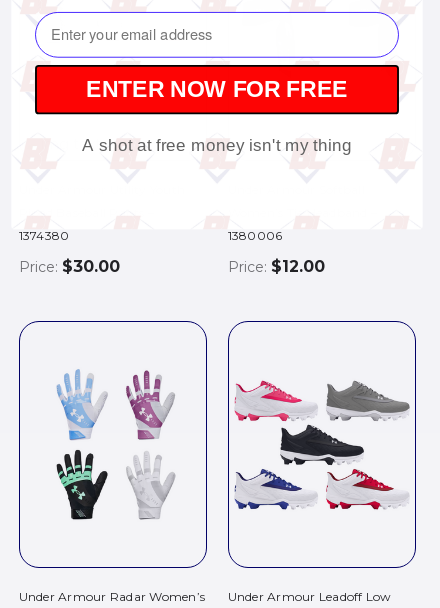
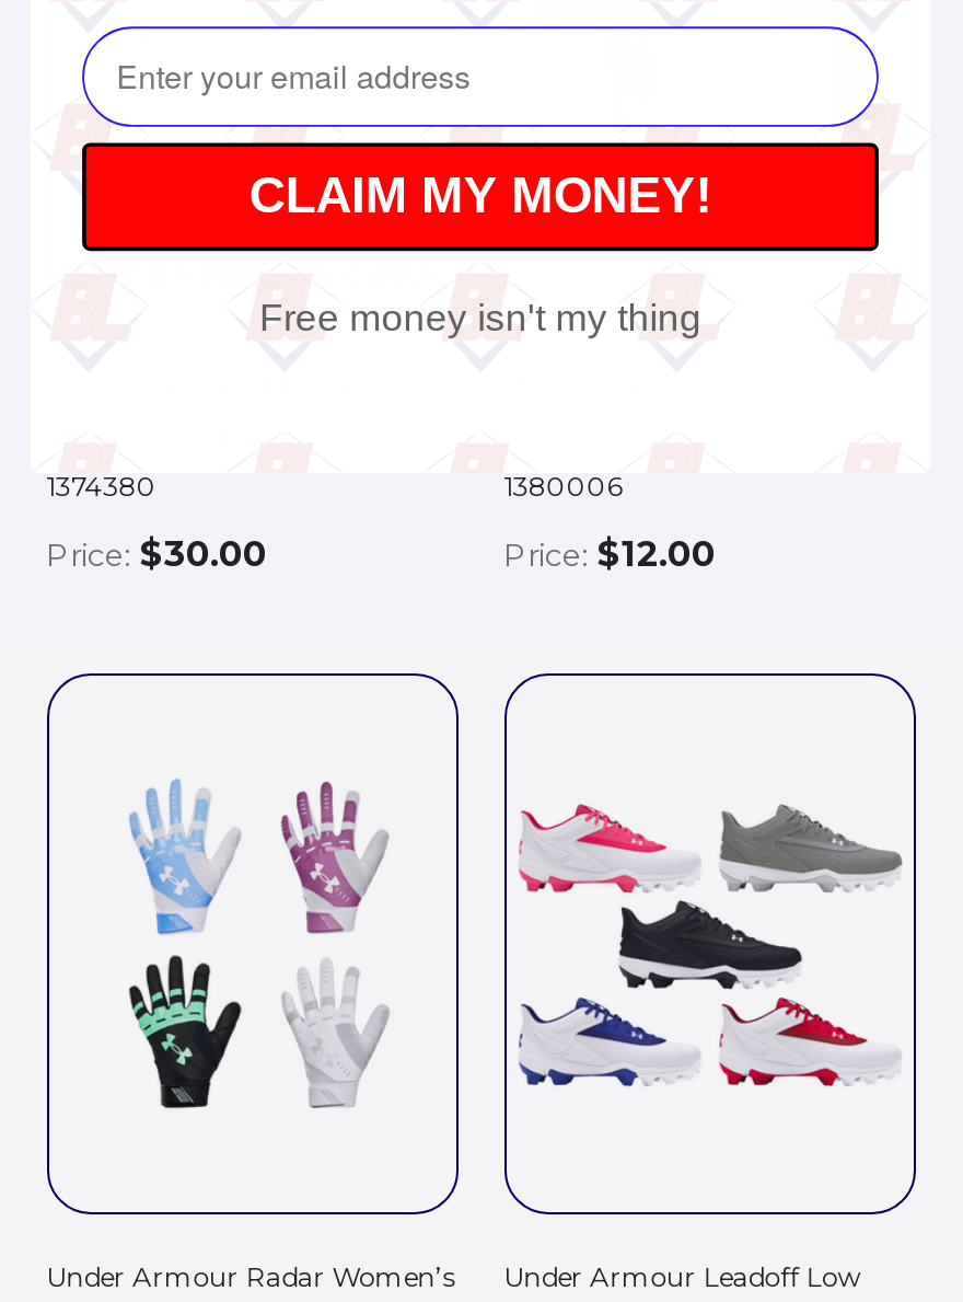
[86,75,348,101] ENTER NOW FOR FREE -> [249,165,712,221] CLAIM MY MONEY!
[82,134,352,154] A shot at free money isn't my thing -> [259,294,701,336] Free money isn't my thing

